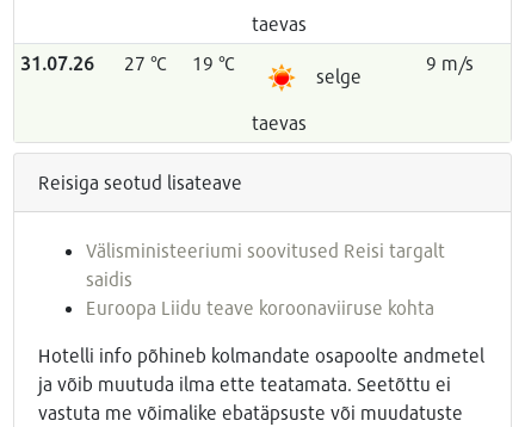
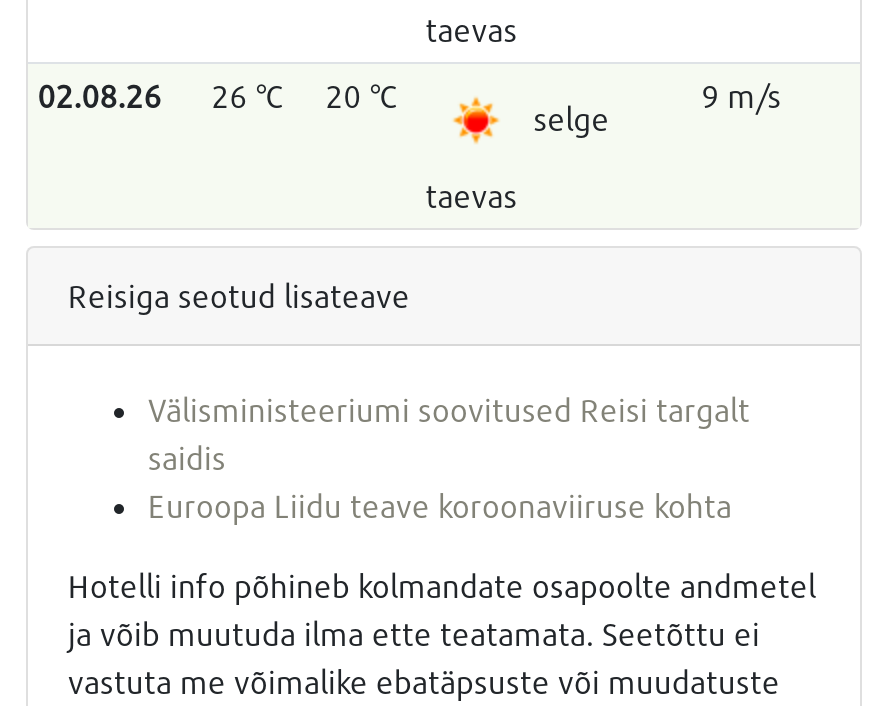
[20,52,94,75] 31.07.26 -> [38,77,162,115] 02.08.26
[124,52,168,75] 27 °C -> [212,77,286,115] 26 °C
[192,52,236,75] 19 °C -> [326,77,400,115] 20 °C

